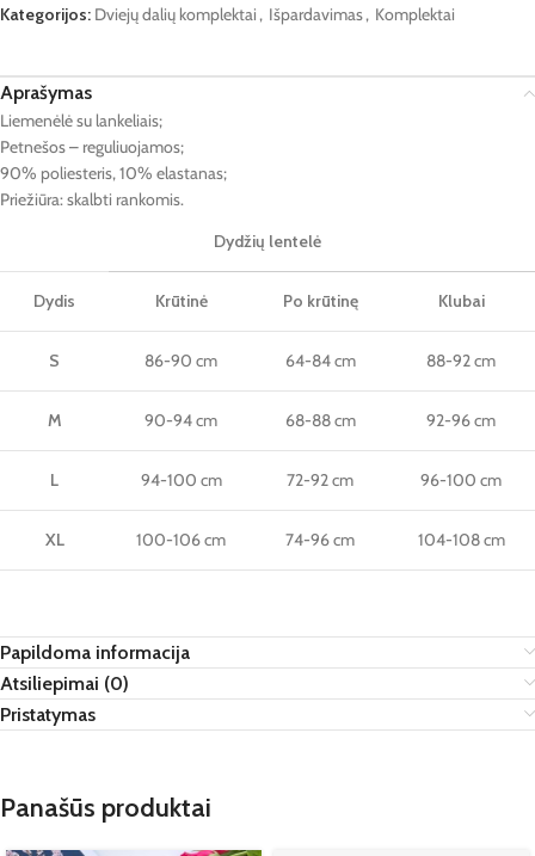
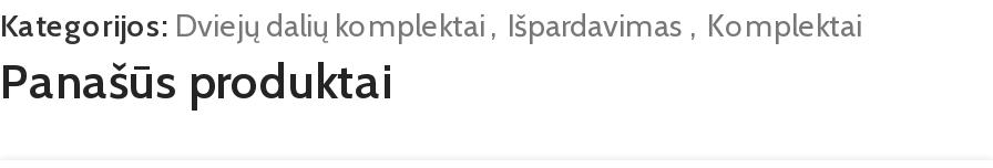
[0,81,505,550] Aprašymas | Liemenėlė su lankeliais; | Petnešos – reguliuojamos; | 90% poliesteris, 10% elastanas; | Priežiūra: skalbti rankomis. | Dydžių lentelė | Dydis | Krūtinė | Po krūtinę | Klubai | S | 86-90 cm | 64-84 cm | 88-92 cm | M | 90-94 cm | 68-88 cm | 92-96 cm | L | 94-100 cm | 72-92 cm | 96-100 cm | XL | 100-106 cm | 74-96 cm | 104-108 cm -> none
[0,641,190,726] Papildoma informacija | Atsiliepimai (0) | Pristatymas -> none

